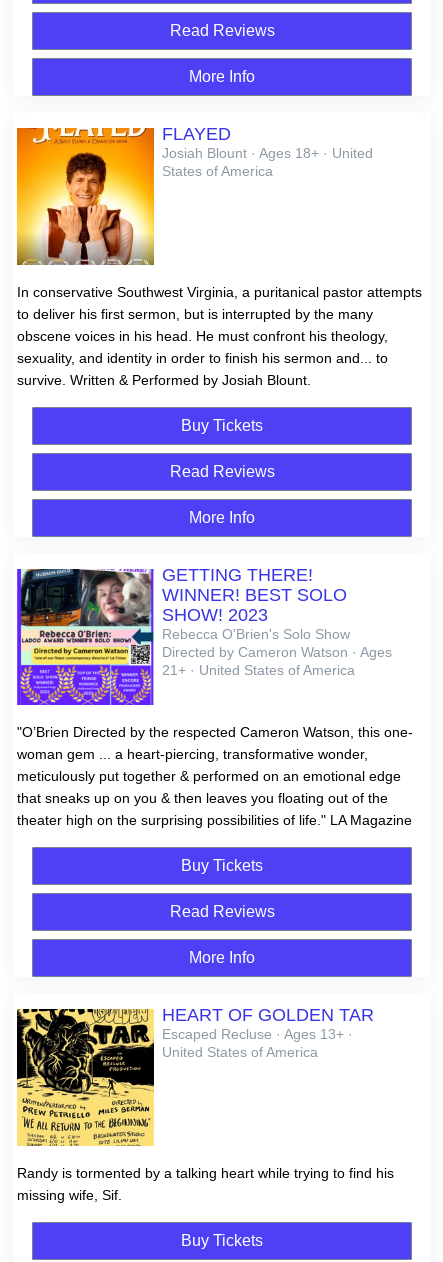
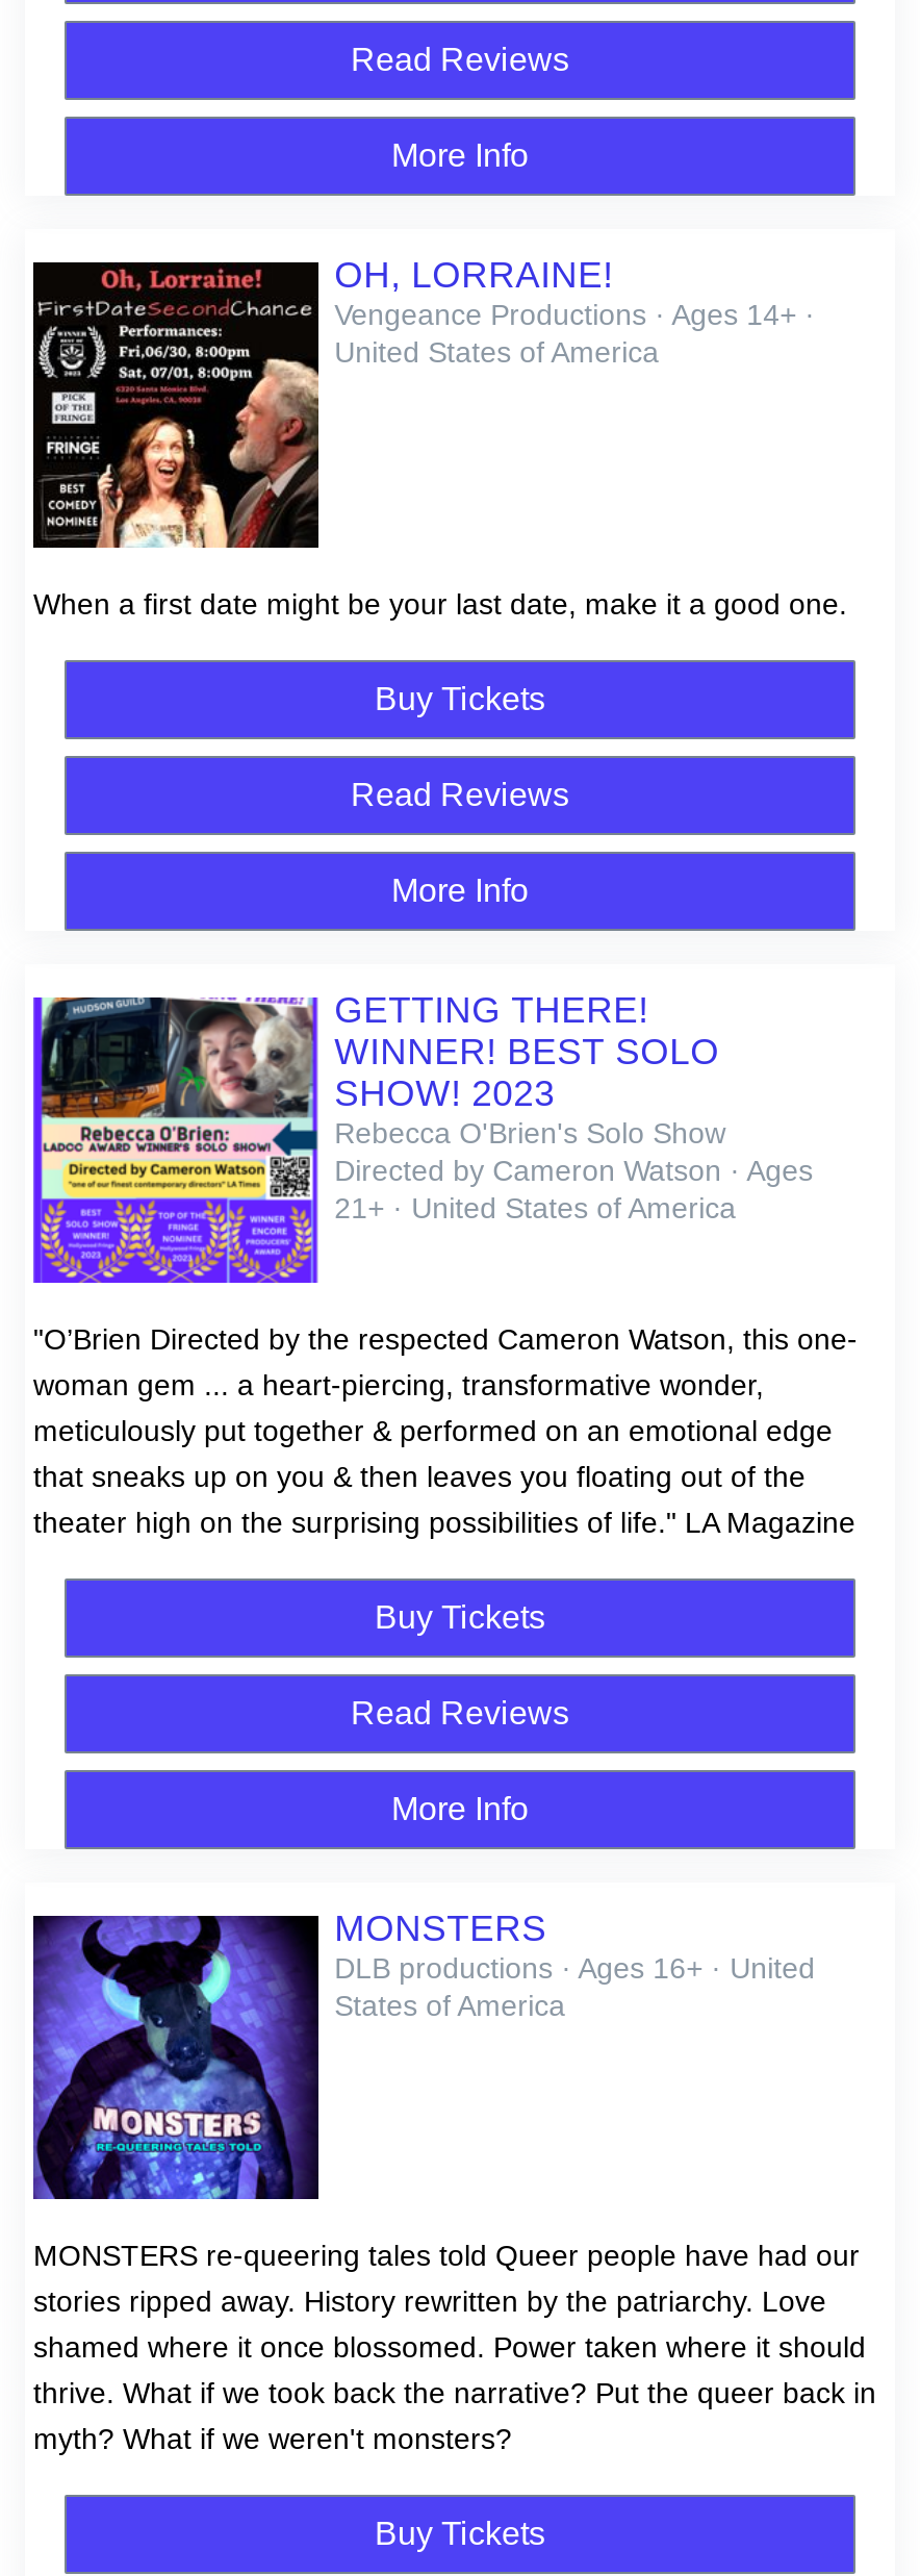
[16,124,373,266] [image] | FLAYED | Josiah Blount · Ages 18+ · United -> [31,255,815,388] [image] | OH, LORRAINE! | Vengeance Productions · Ages 14+ ·
moved [162,163,273,179] -> [334,1988,566,2022]: States of America
[17,284,422,388] In conservative Southwest Virginia, a puritanical pastor attempts | to deliver his first sermon, but is interrupted by the many | obscene voices in his head. He must confront his theology, | sexuality, and identity in order to finish his sermon and... to | survive. Written & Performed by Josiah Blount. -> [33,587,847,621] When a first date might be your last date, make it a good one.
moved [17,417,413,966] -> [33,681,858,1826]: [image] | Buy Tickets | Read Reviews | ... | Read Reviews | More Info
[16,1005,374,1091] [image] | HEART OF GOLDEN TAR | Escaped Recluse · Ages 13+ · -> [31,1907,815,2202] [image] | MONSTERS | DLB productions · Ages 16+ · United
moved [162,1044,318,1060] -> [334,336,659,370]: United States of America
[17,1165,394,1203] Randy is tormented by a talking heart while trying to find his | missing wife, Sif. -> [33,2239,876,2456] MONSTERS re-queering tales told Queer people have had our | stories ripped away. History rewritten by the patriarchy. Love | shamed where it once blossomed. Power taken where it should | thrive. What if we took back the narrative? Put the queer back in | myth? What if we weren't monsters?

